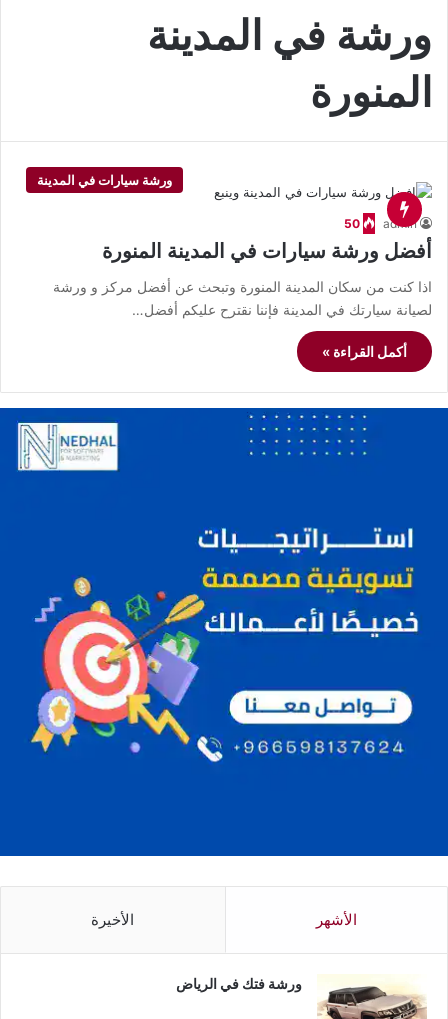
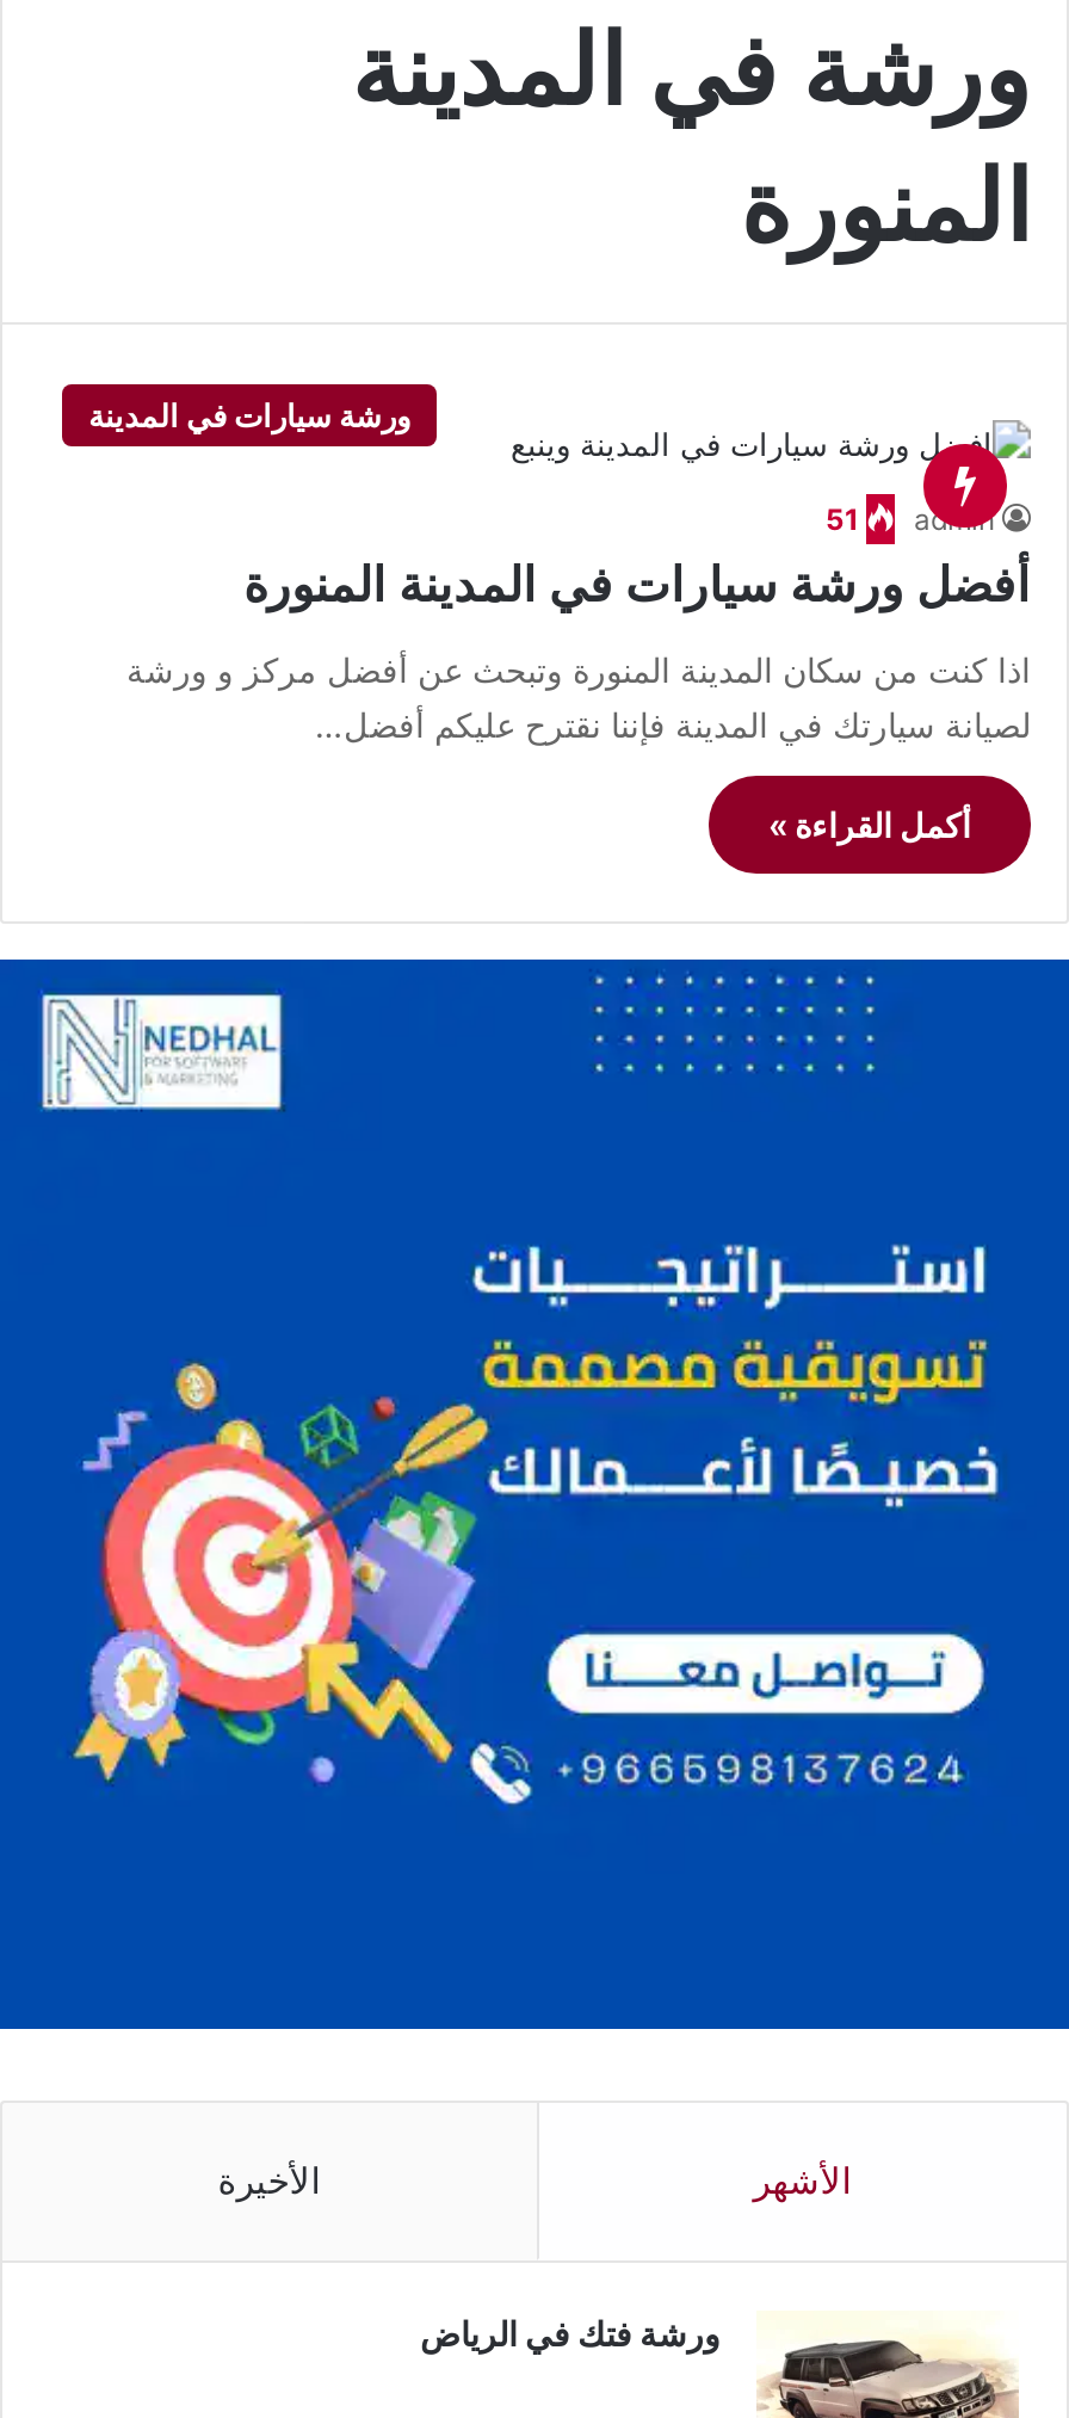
[344,216,360,231] 50 -> [826,502,859,537] 51

